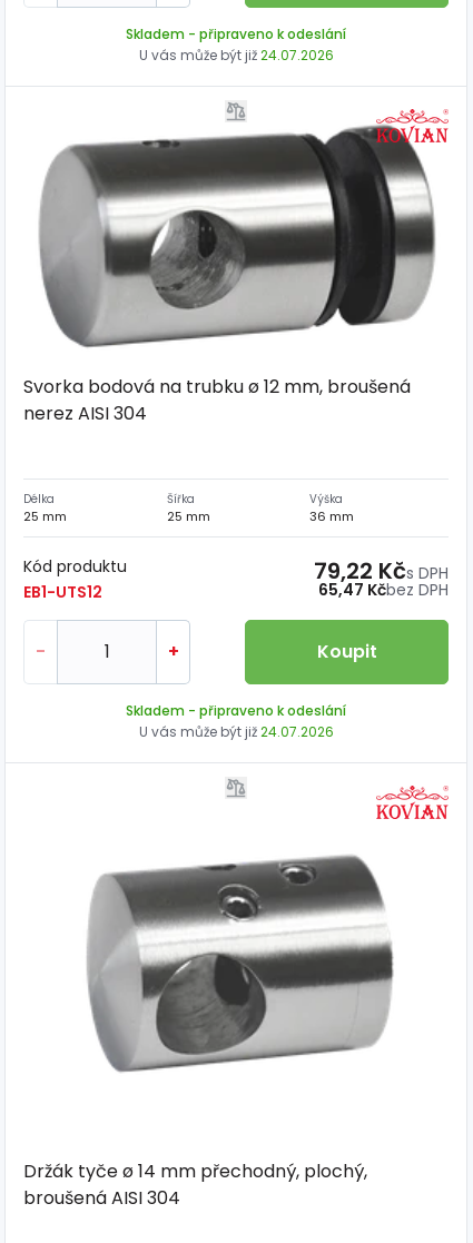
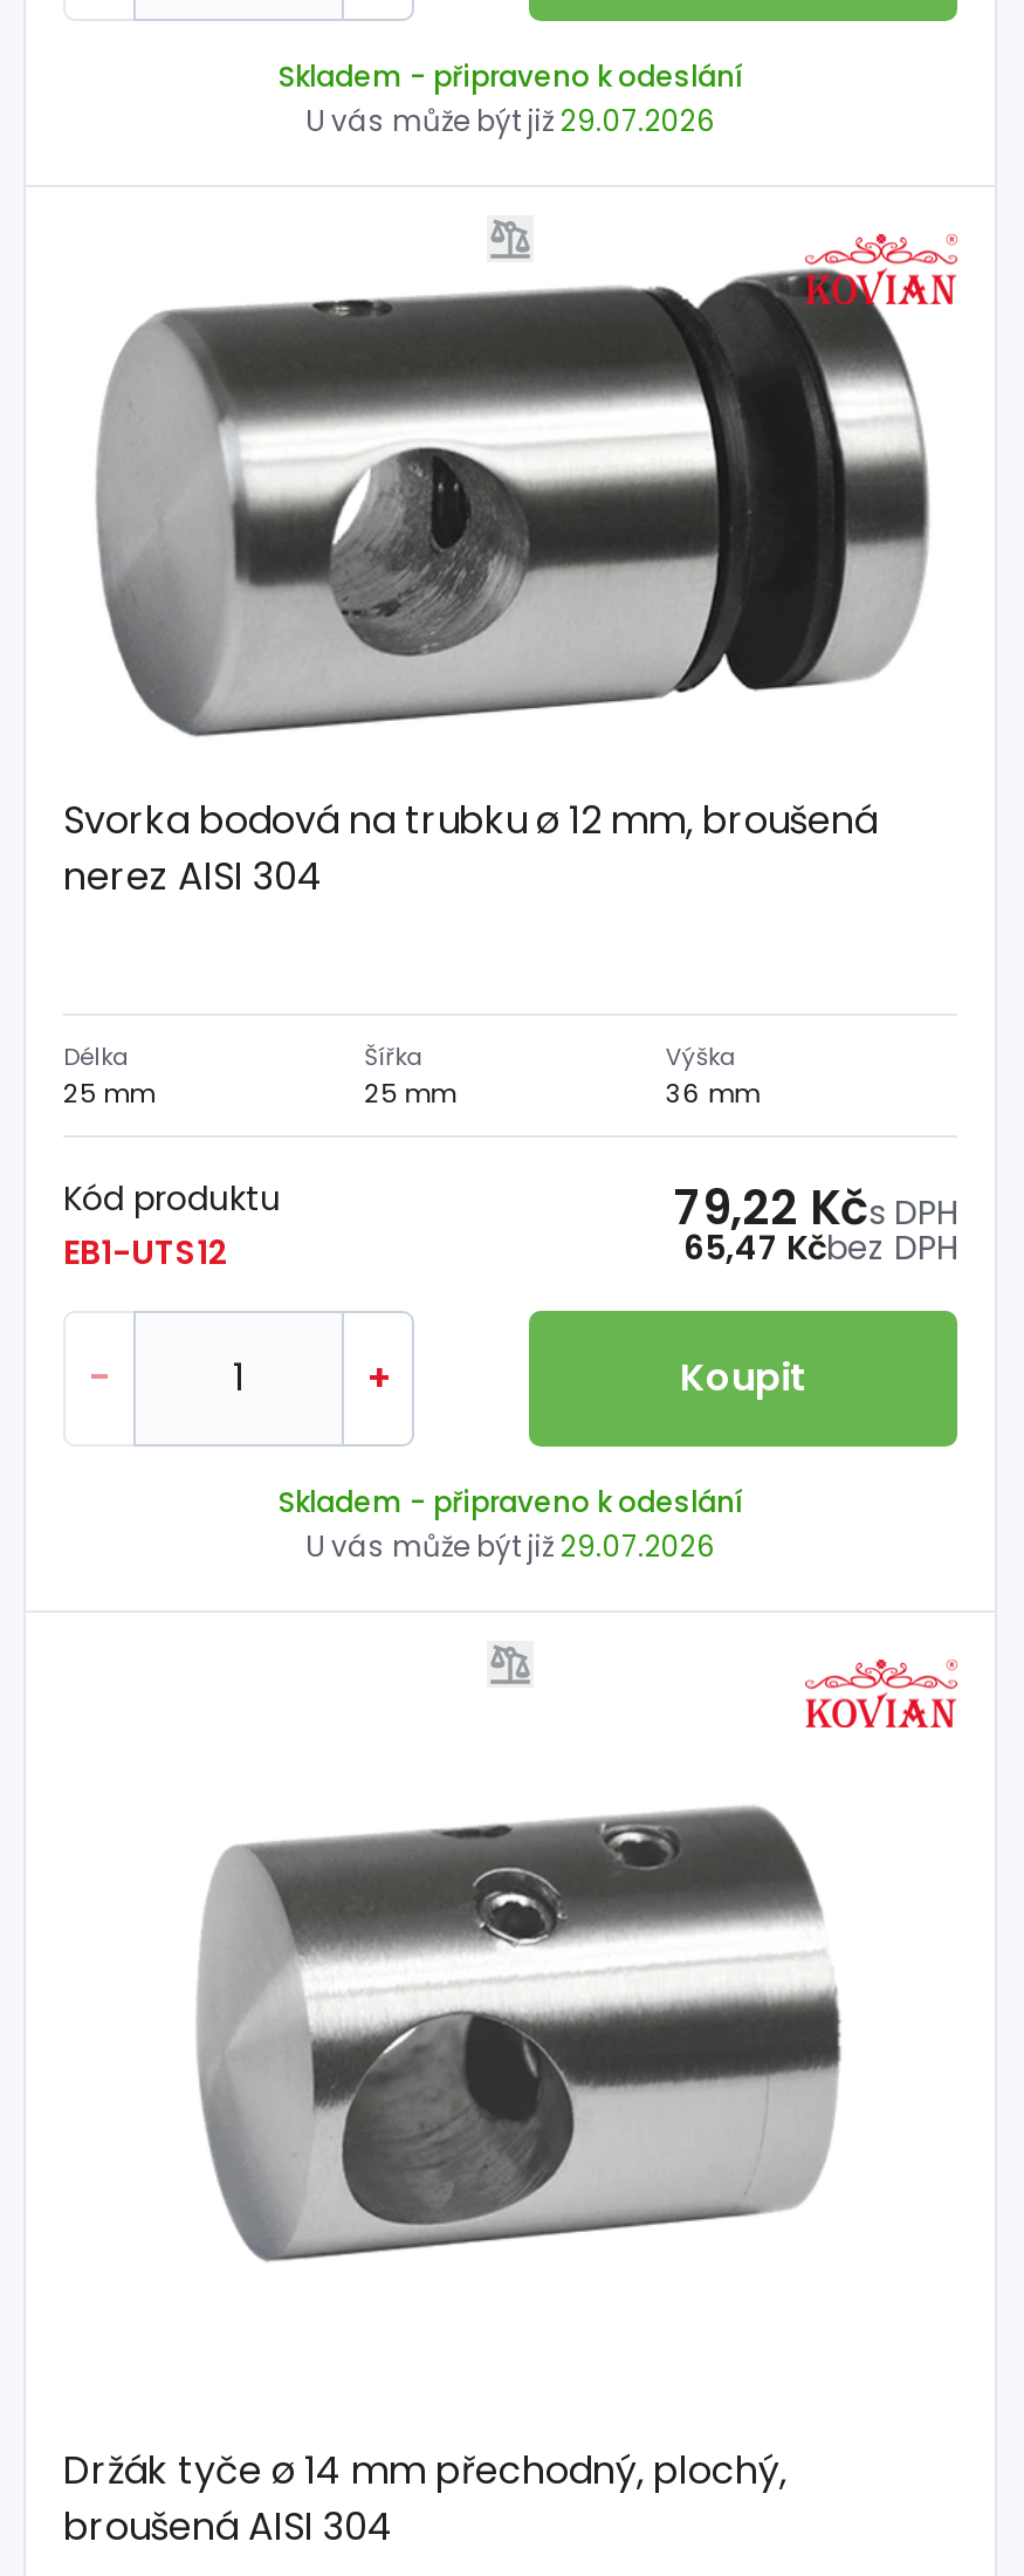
[139,46,333,65] U vás může být již 24.07.2026 -> [305,102,715,142] U vás může být již 29.07.2026
[139,722,333,741] U vás může být již 24.07.2026 -> [305,1527,715,1566] U vás může být již 29.07.2026

